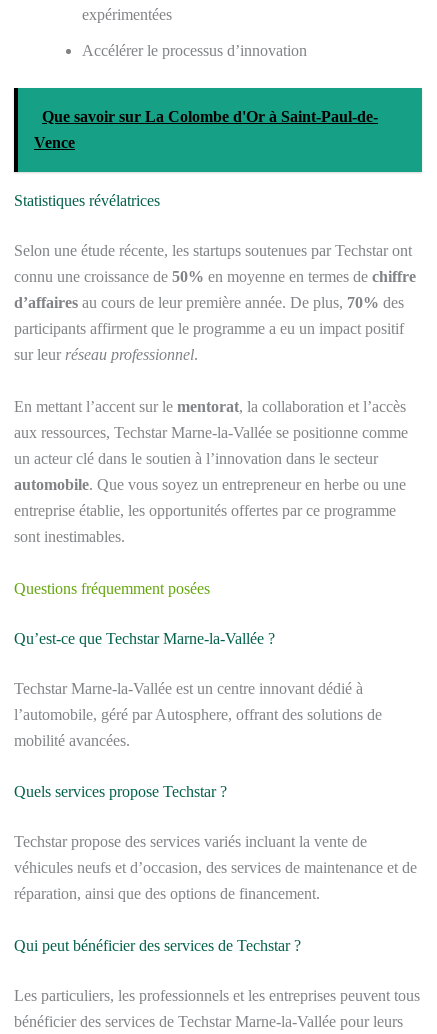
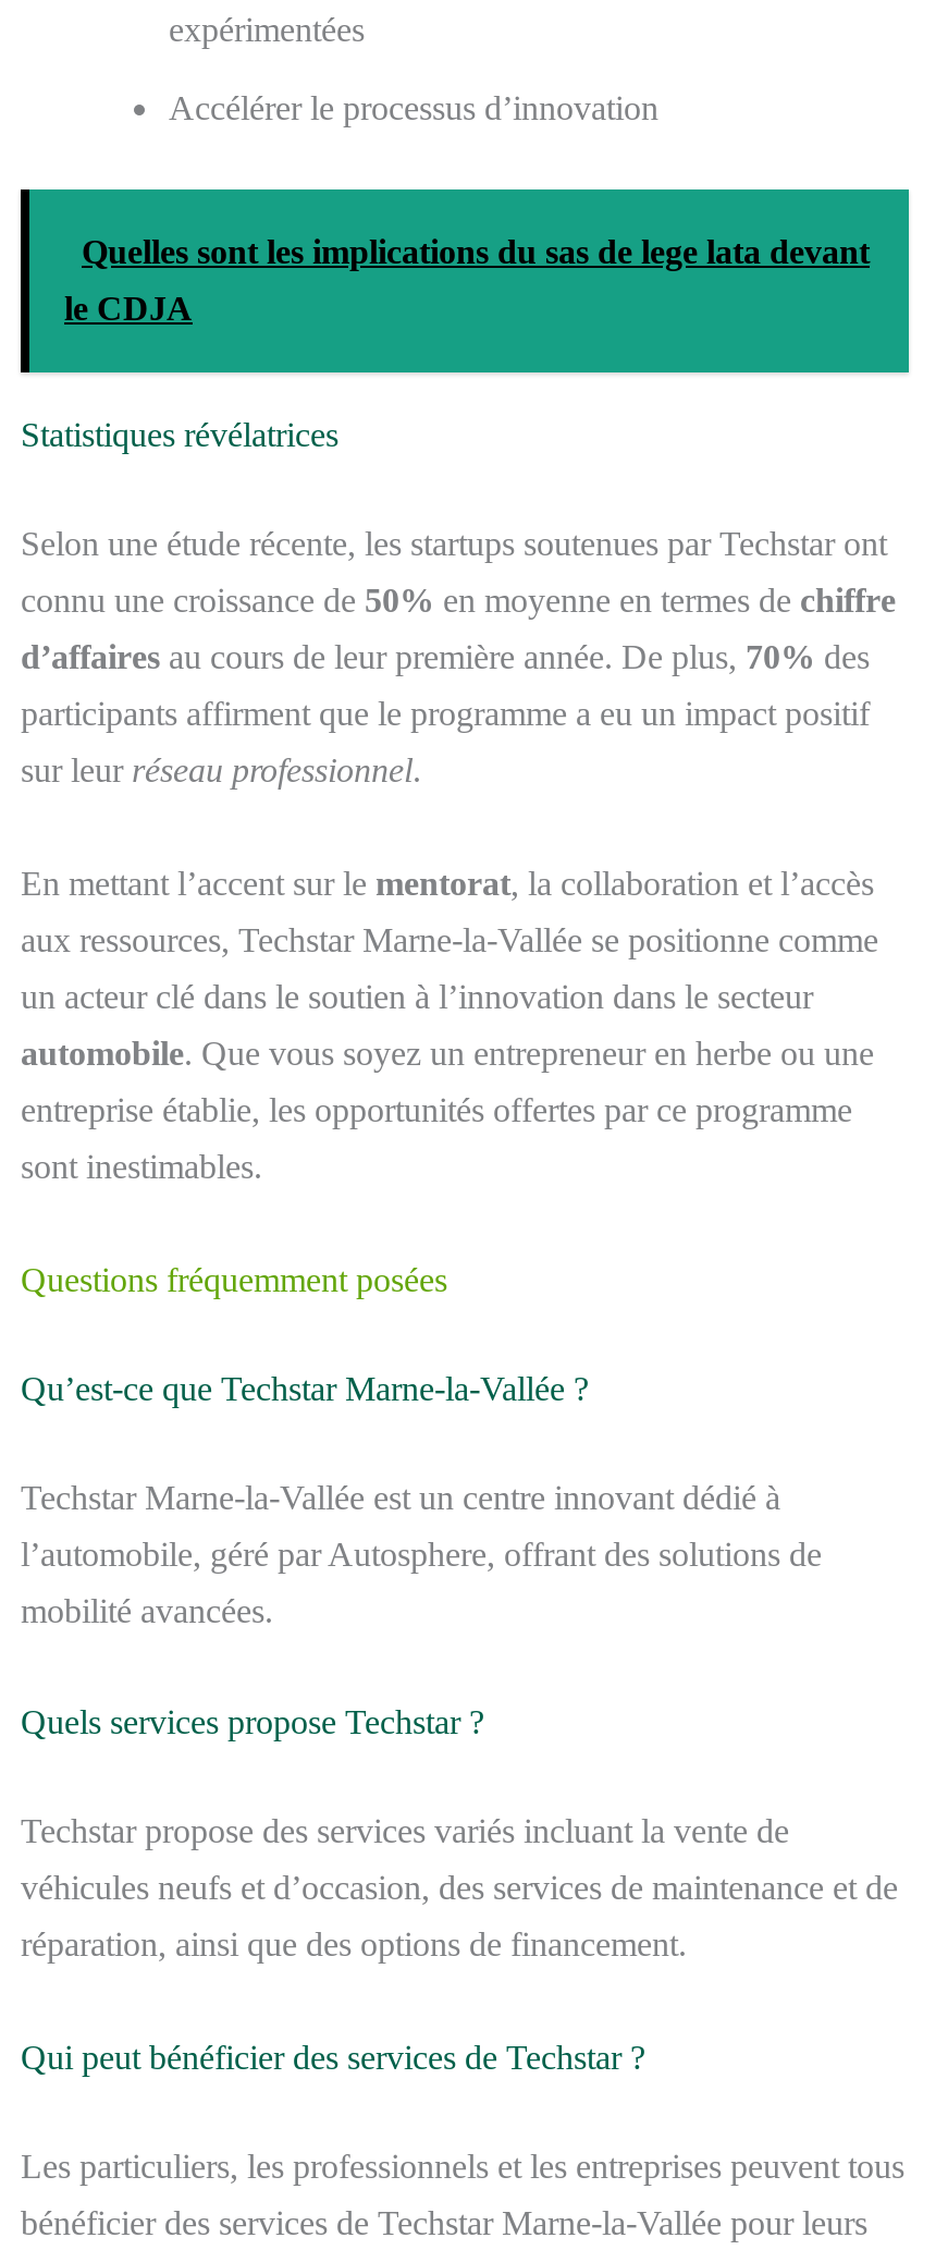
[42,108,378,125] Que savoir sur La Colombe d'Or à Saint-Paul-de- -> [82,234,870,271] Quelles sont les implications du sas de lege lata devant
[34,134,75,151] Vence -> [64,290,193,327] le CDJA

